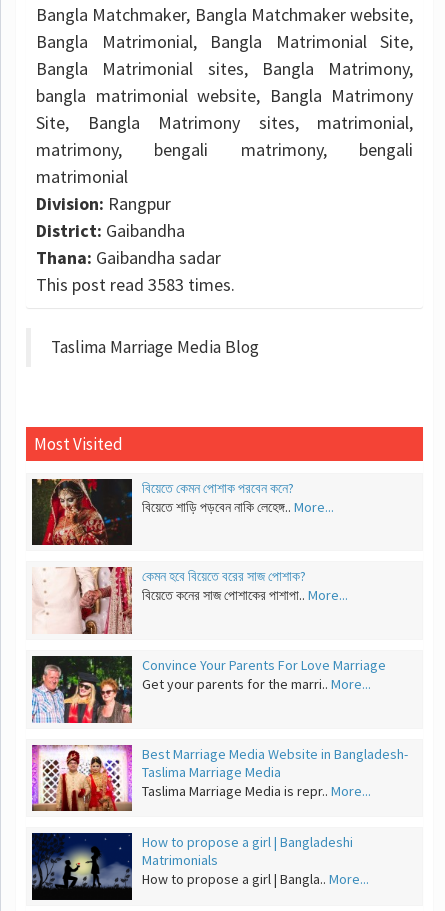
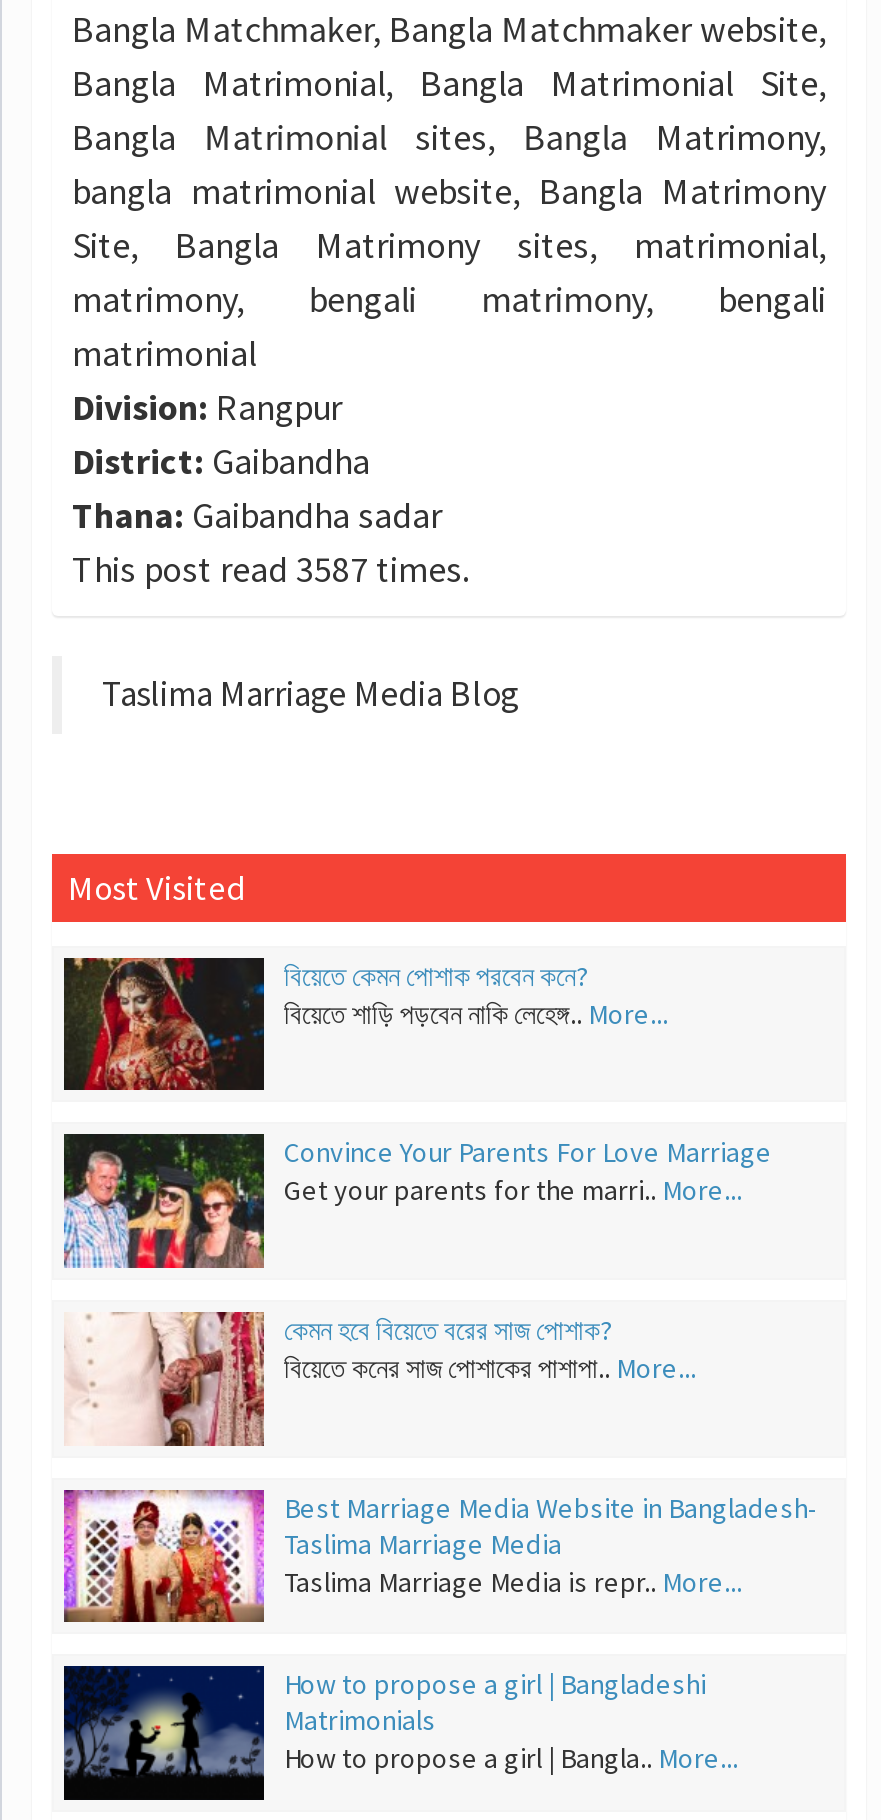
[36,273,235,296] This post read 3583 times. -> [72,545,470,591] This post read 3587 times.
moved [32,565,348,636] -> [64,1308,696,1450]: [image] | কেমন হবে বিয়েতে বরের সাজ পোশাক? | বিয়েতে কনের সাজ পোশাকের পাশাপা.. More...
moved [31,655,386,724] -> [62,1132,772,1270]: [image] | Convince Your Parents For Love Marriage | Get your parents for the marri.. More...

